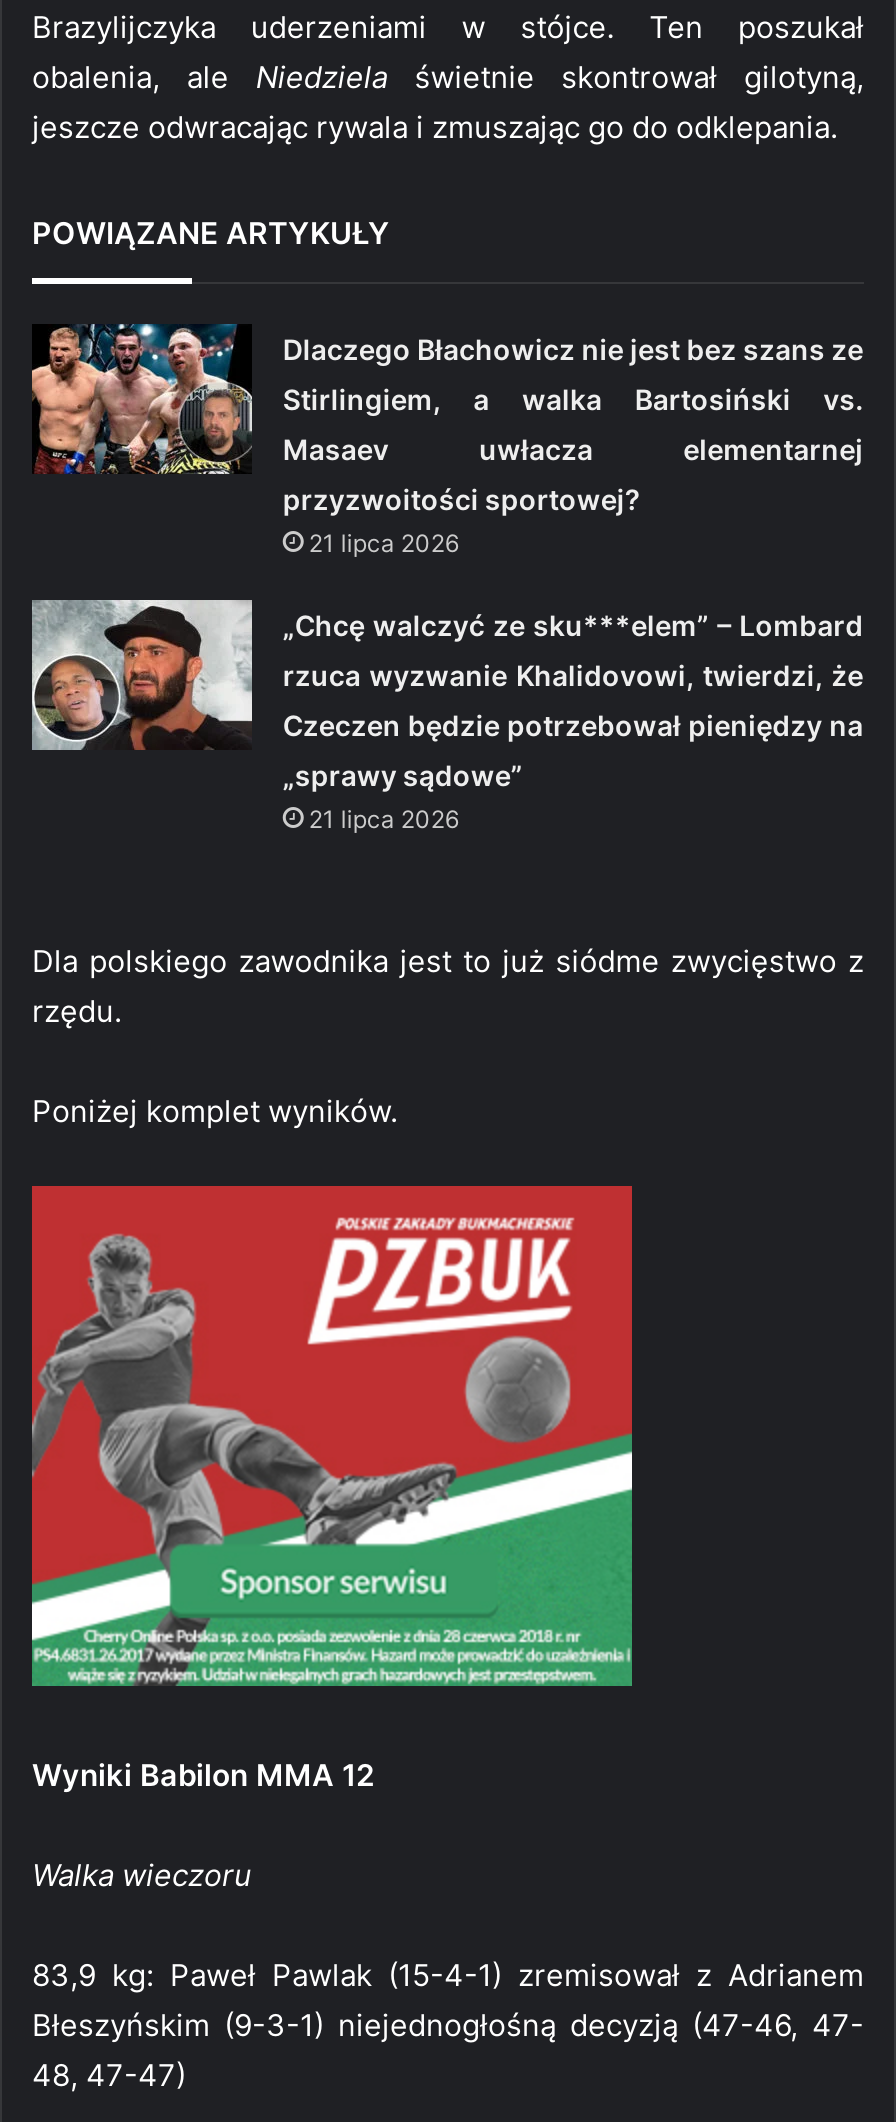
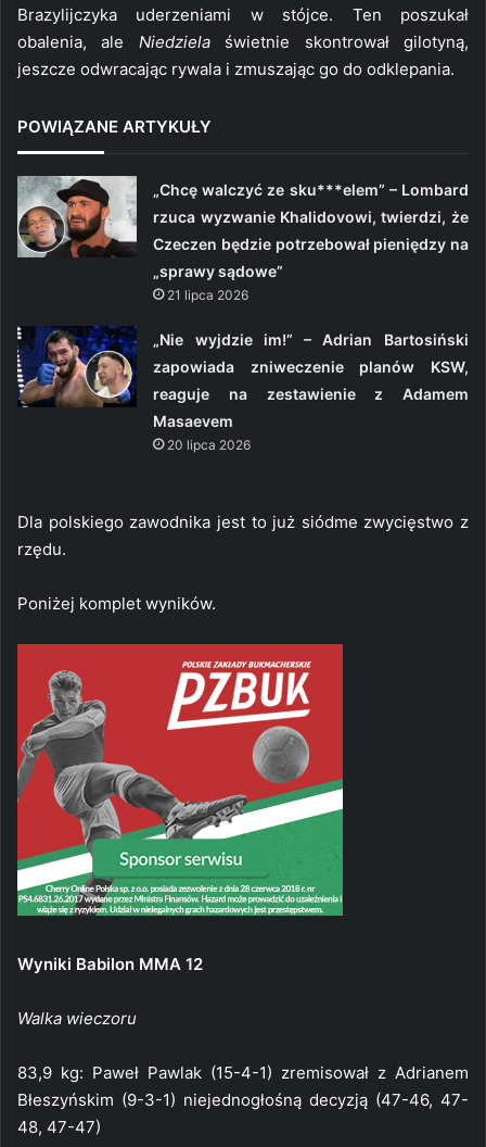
[30,322,863,559] [image] | Dlaczego Błachowicz nie jest bez szans ze | Stirlingiem, a walka Bartosiński vs. | Masaev uwłacza elementarnej | przyzwoitości sportowej? | 21 lipca 2026 -> none
moved [30,598,863,835] -> [16,175,468,303]: [image] | „Chcę walczyć ze sku***elem” – Lombard | rzuca wyzwanie Khalidovowi, twierdzi, że | Czeczen będzie potrzebował pieniędzy na | „sprawy sądowe” | 21 lipca 2026
none -> [17,326,468,453] [image] | „Nie wyjdzie im!” – Adrian Bartosiński | zapowiada zniweczenie planów KSW, | reaguje na zestawienie z Adamem | Masaevem | 20 lipca 2026

